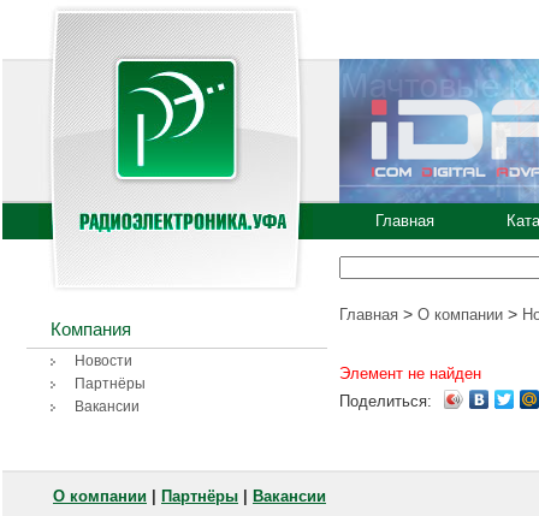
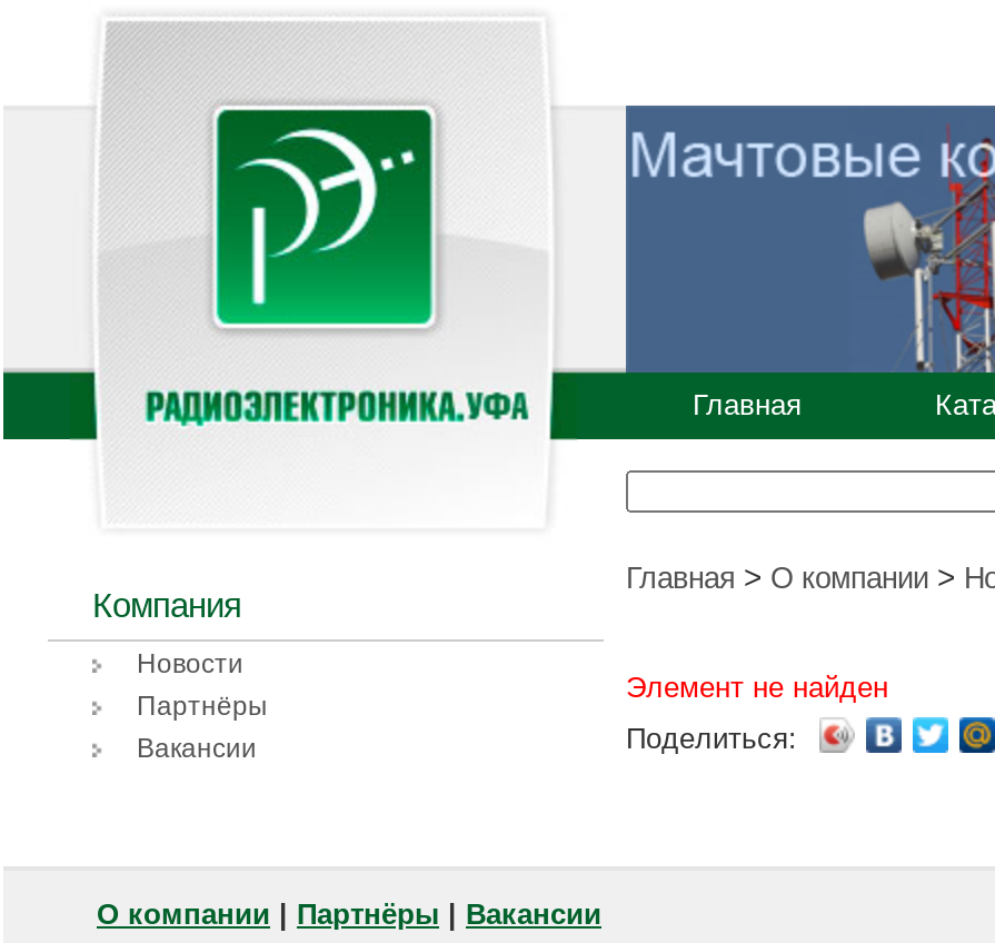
[339,59,535,203] [image] -> [628,106,988,373] [image]

